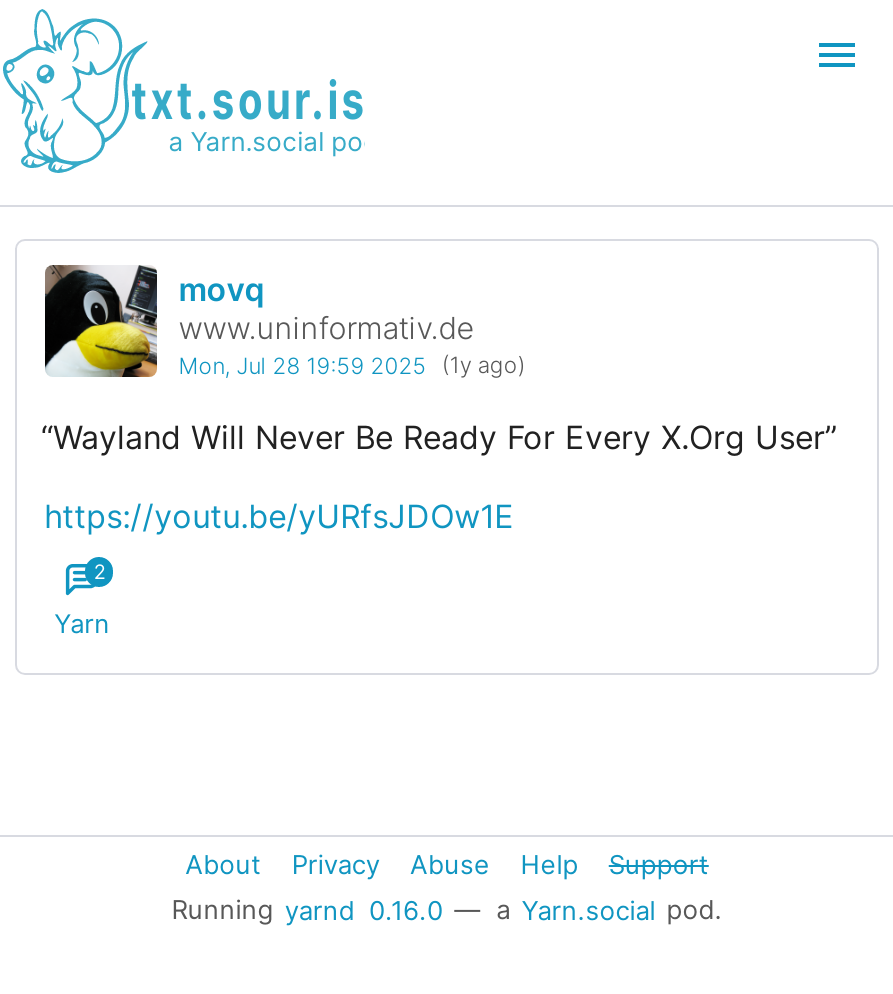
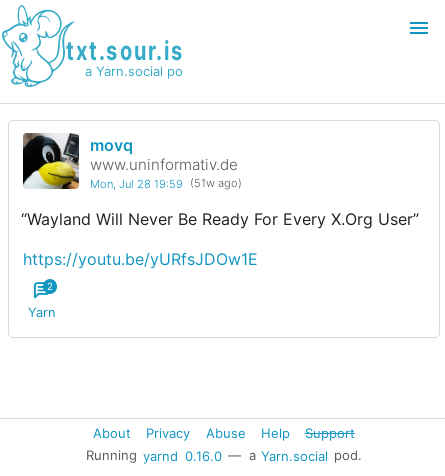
[179,352,526,380] Mon, Jul 28 19:59 2025 (1y ago) -> [90,176,242,190] Mon, Jul 28 19:59 (51w ago)

